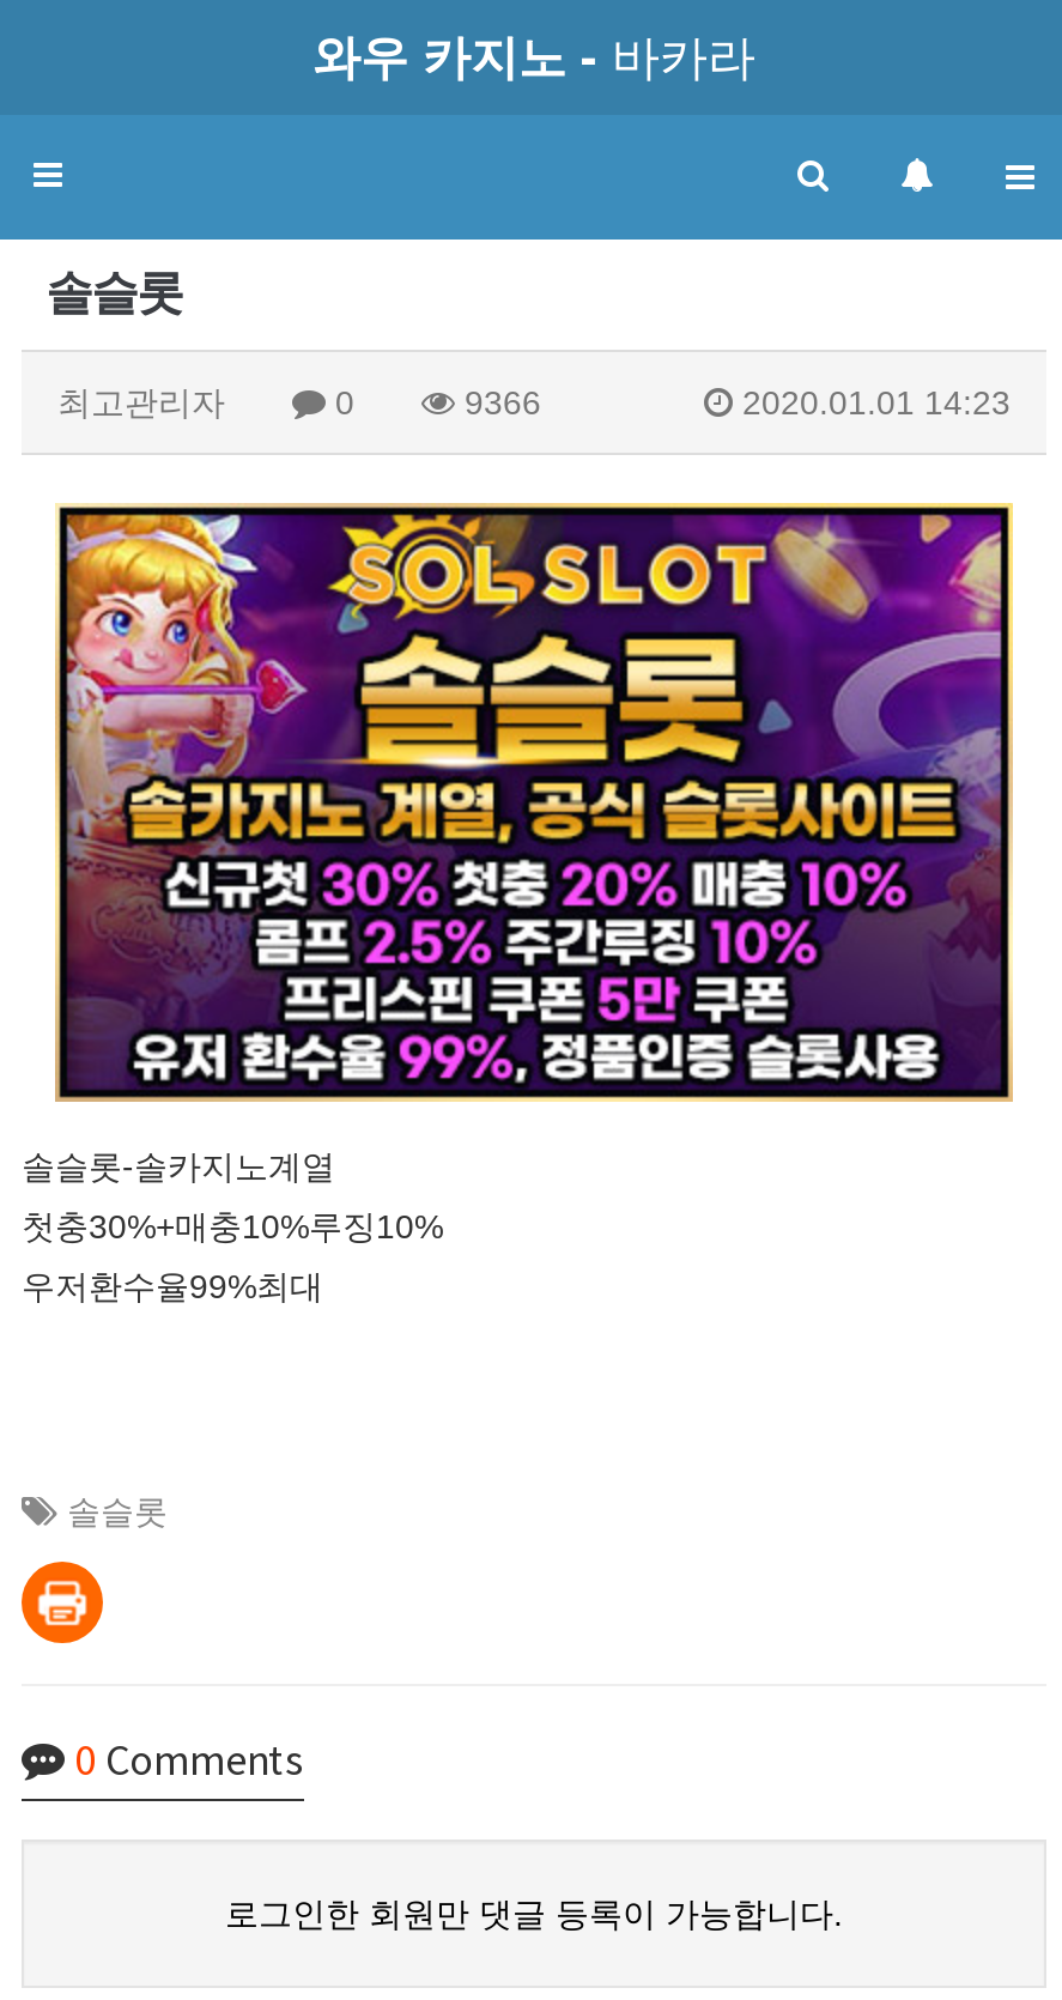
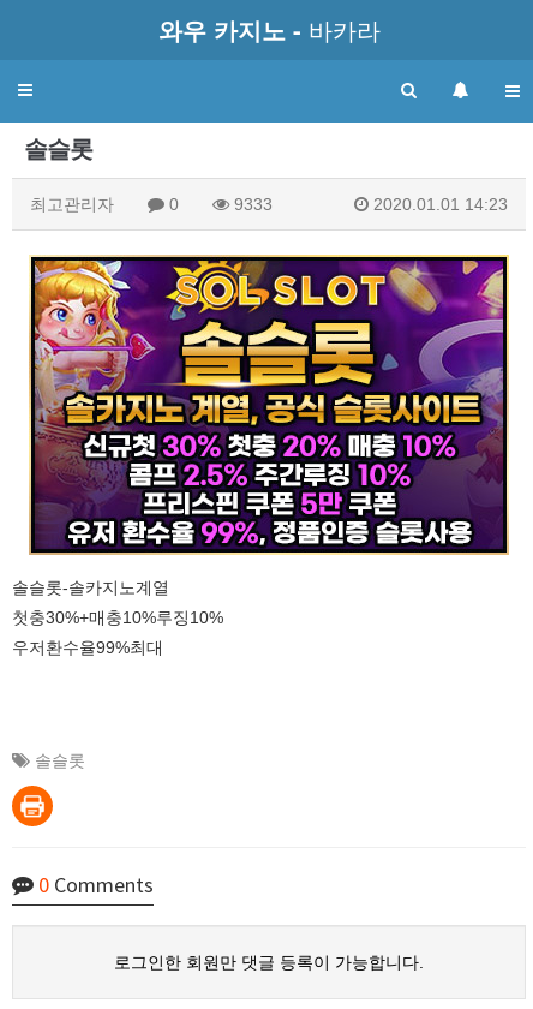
[455,383,541,422] 9366 -> [229,195,273,214] 9333

